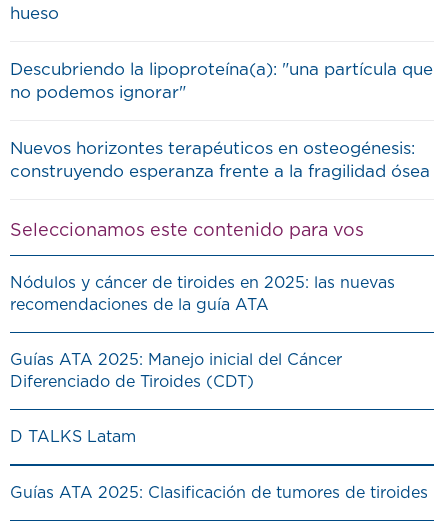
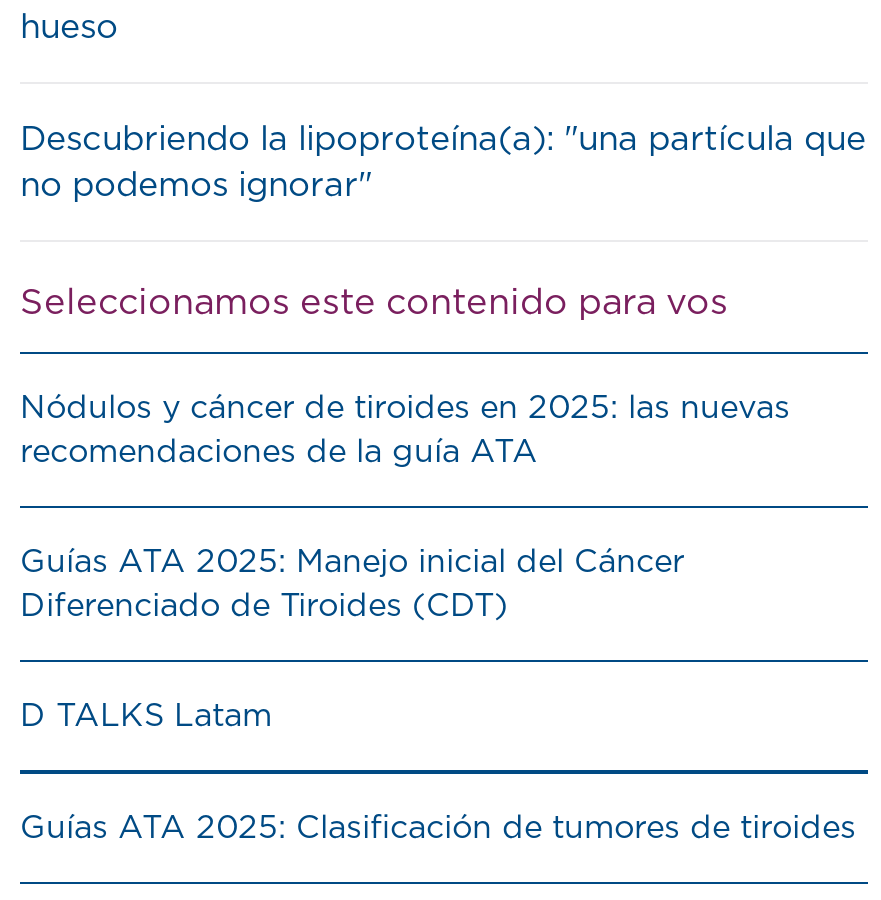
[10,140,430,180] Nuevos horizontes terapéuticos en osteogénesis: | construyendo esperanza frente a la fragilidad ósea -> none

